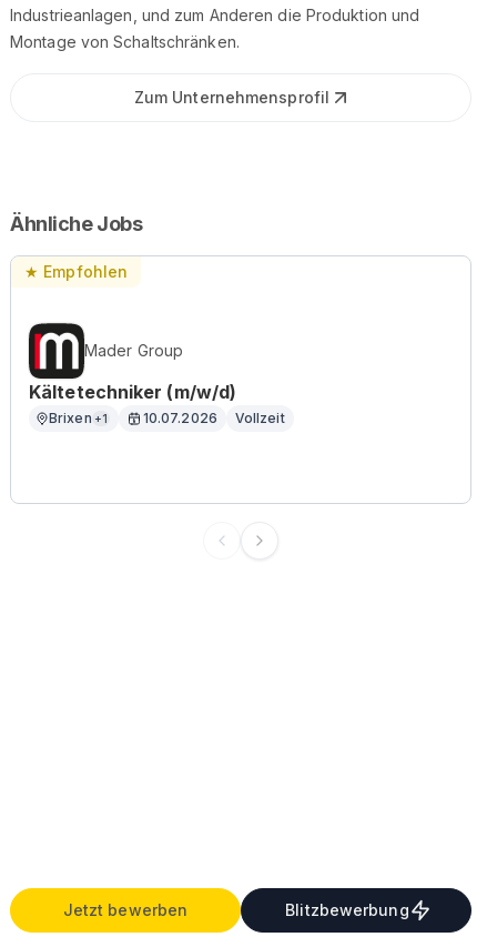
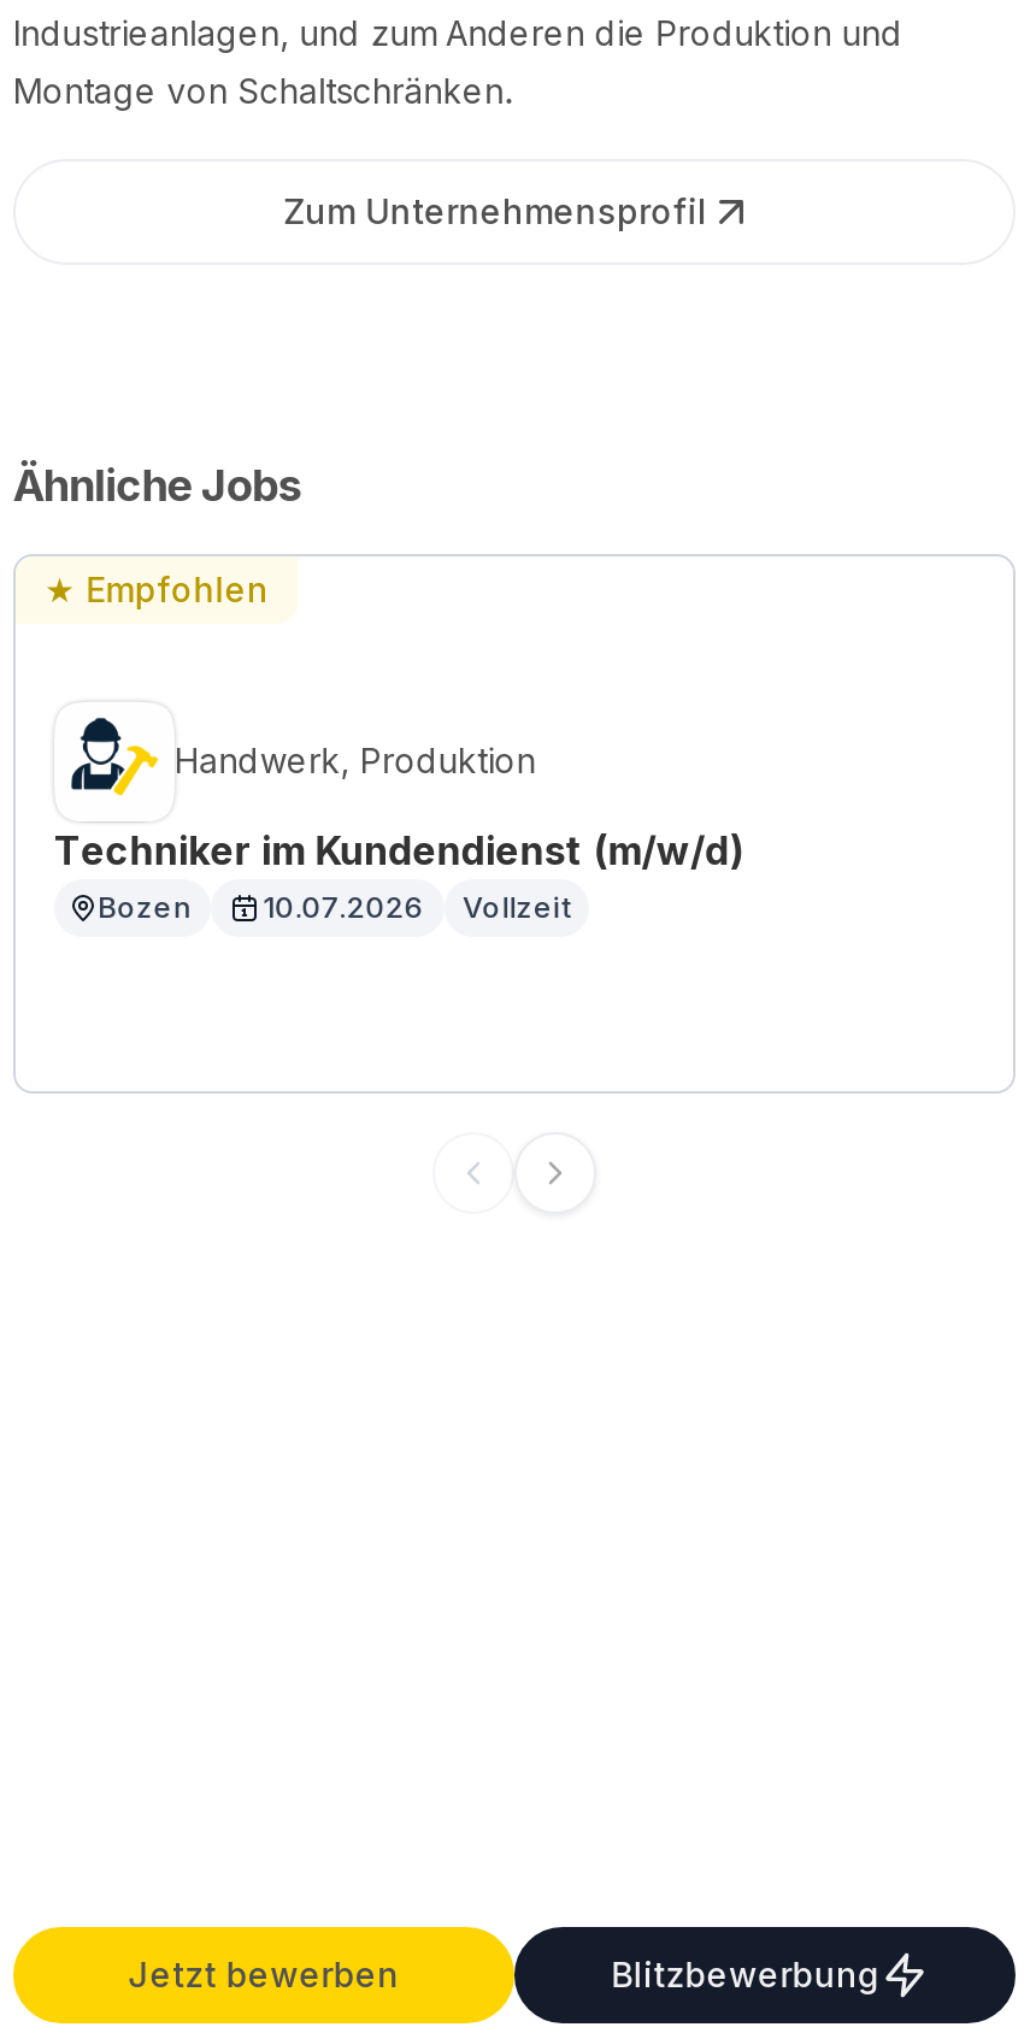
[28,322,183,373] [image] | Mader Group -> [54,701,536,809] [image] | Handwerk, Produktion
[29,381,237,427] Kältetechniker (m/w/d) | Brixen +1 -> [54,827,744,926] Techniker im Kundendienst (m/w/d) | Bozen

